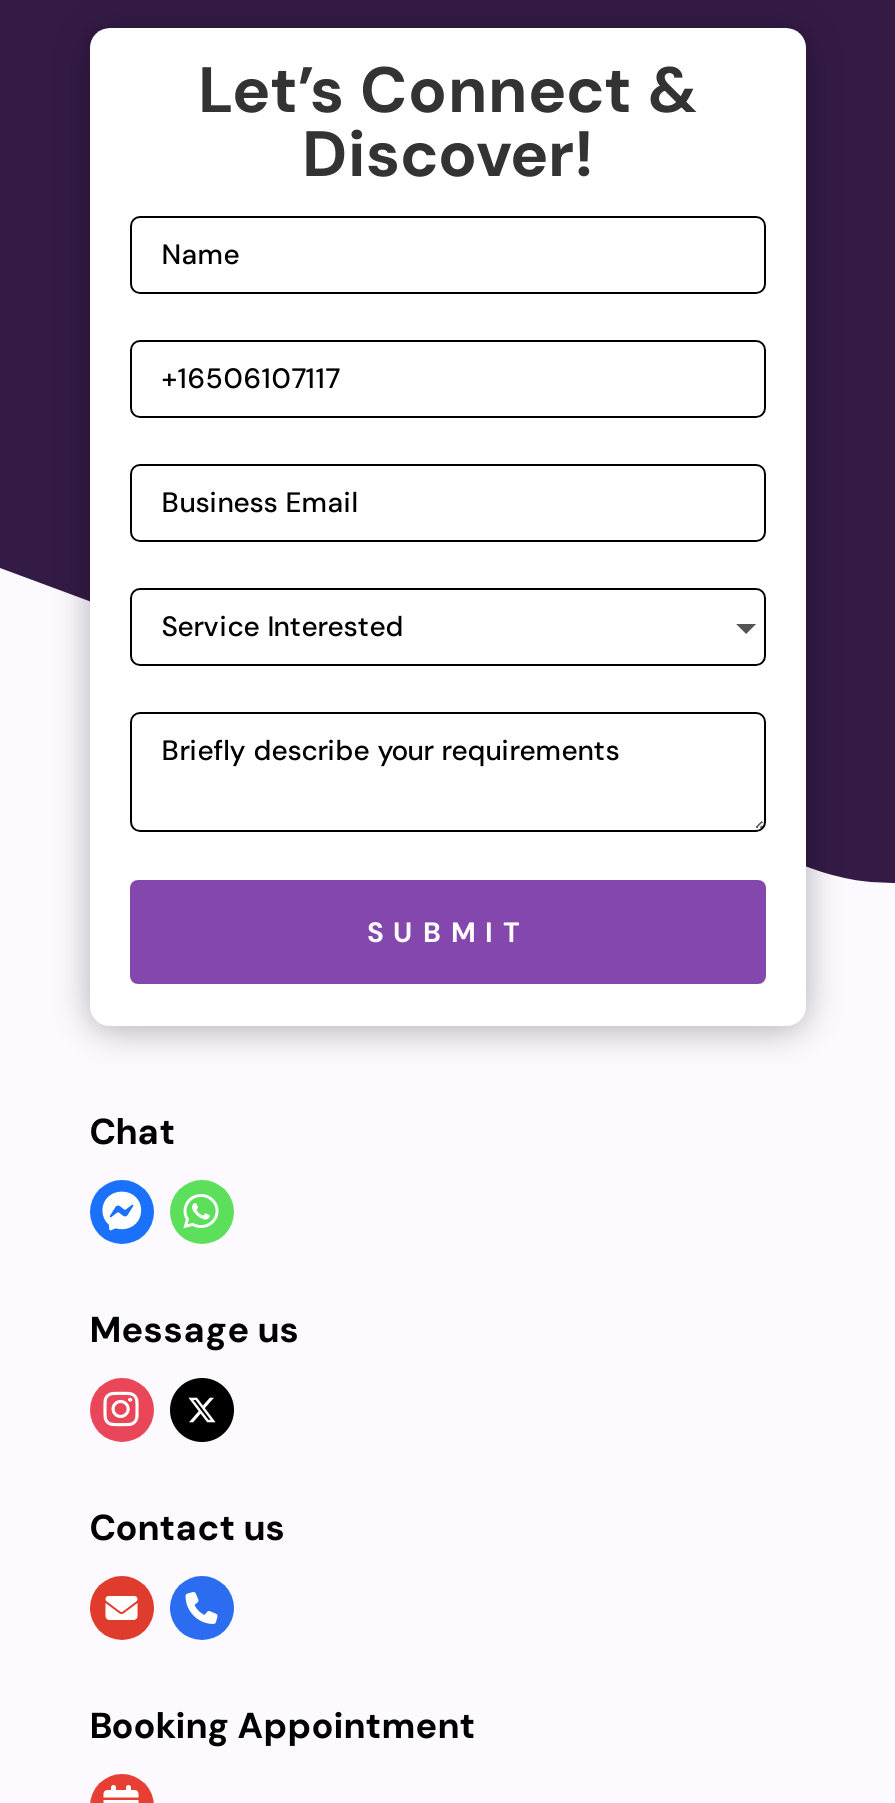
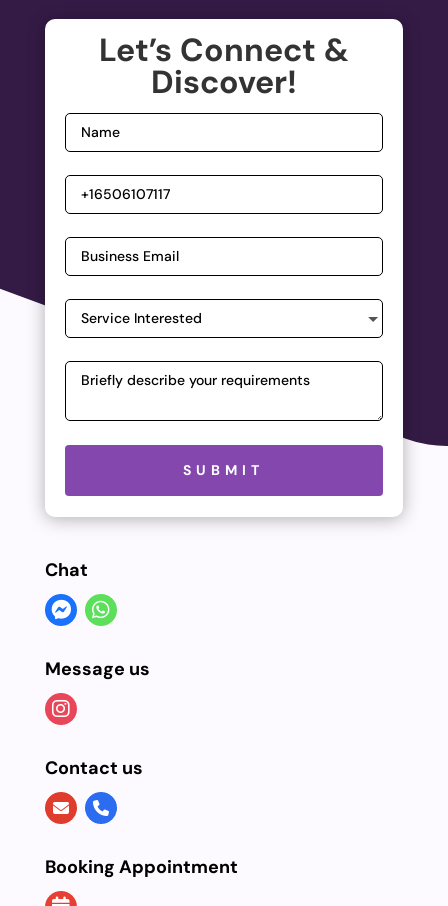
[168,1375,236,1445] [image] -> none

